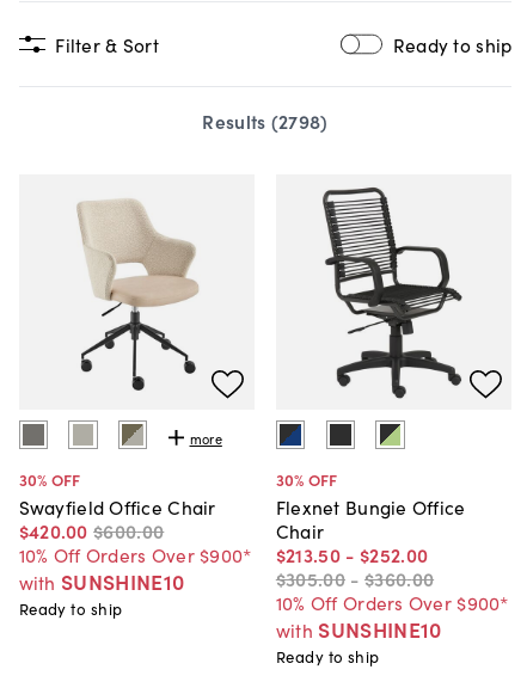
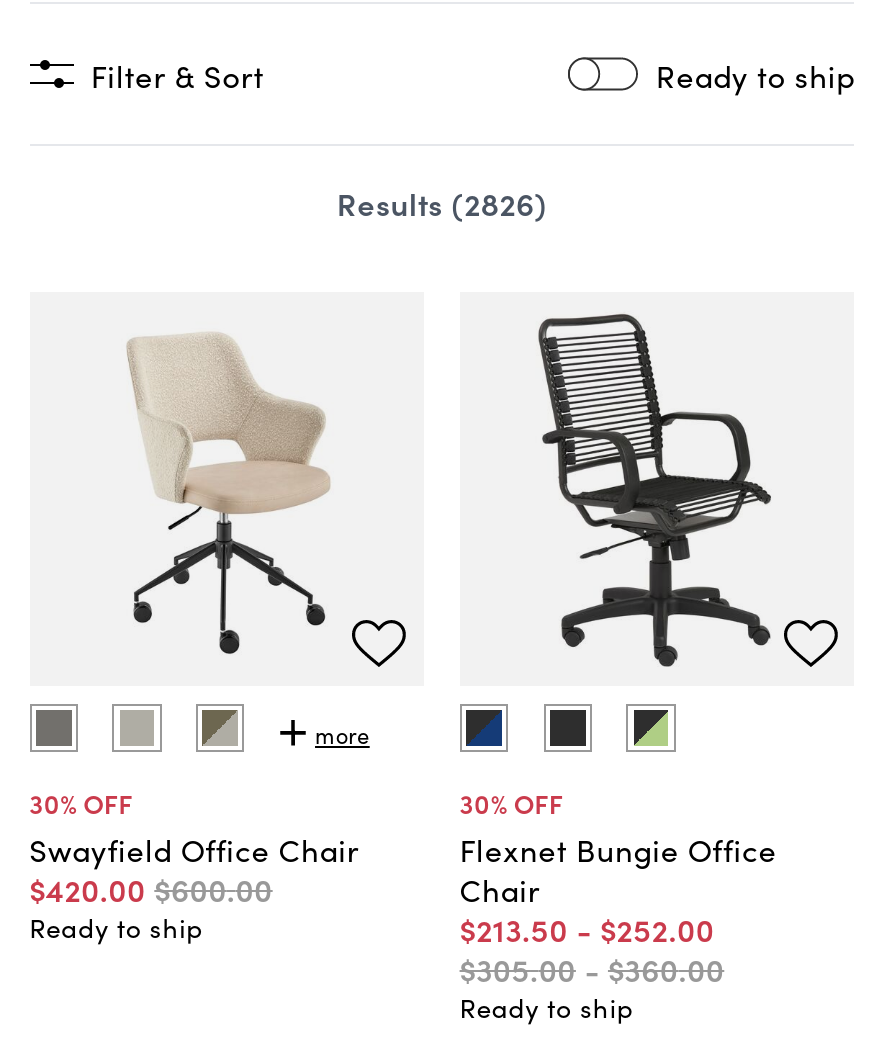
[202,107,328,133] Results (2798) -> [337,179,547,223] Results (2826)
[19,541,252,596] 10% Off Orders Over $900* | with SUNSHINE10 -> none
[276,588,509,643] 10% Off Orders Over $900* | with SUNSHINE10 -> none

